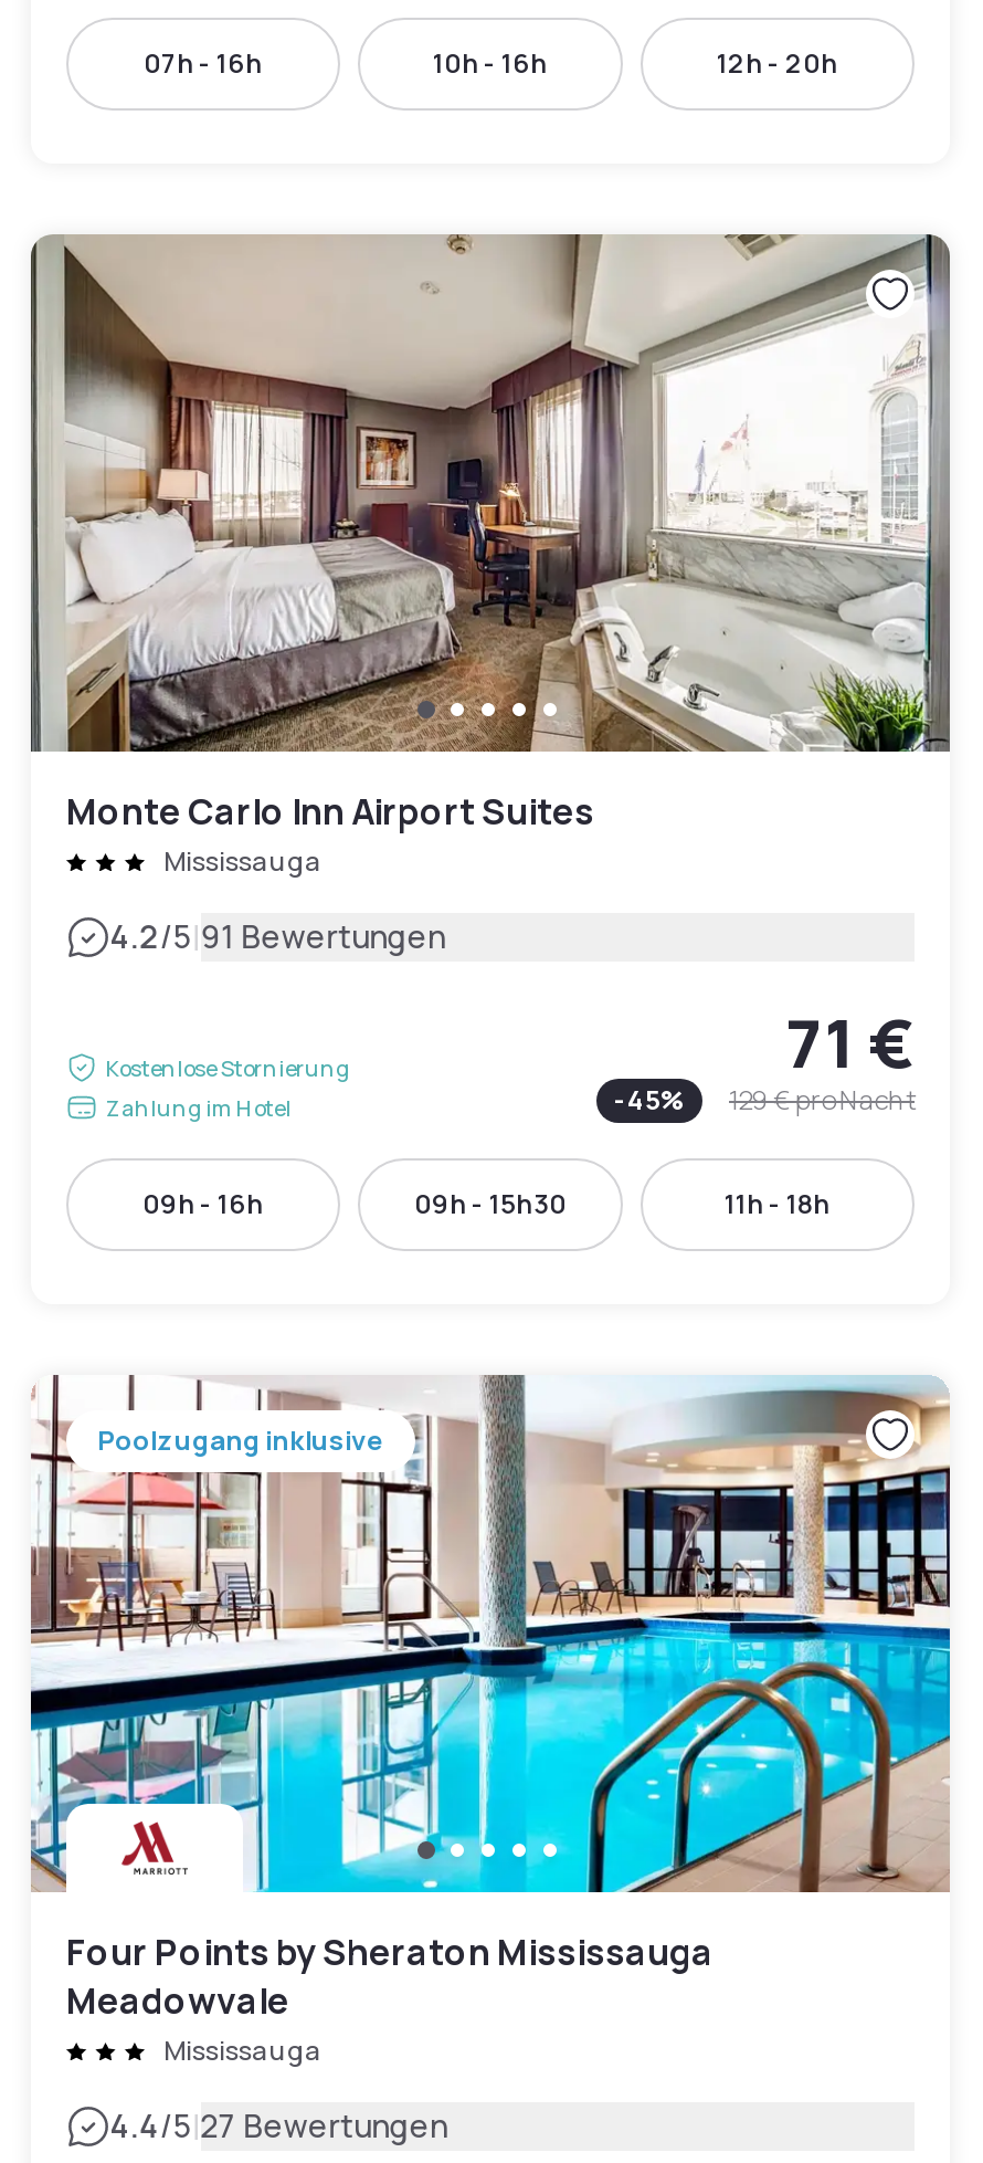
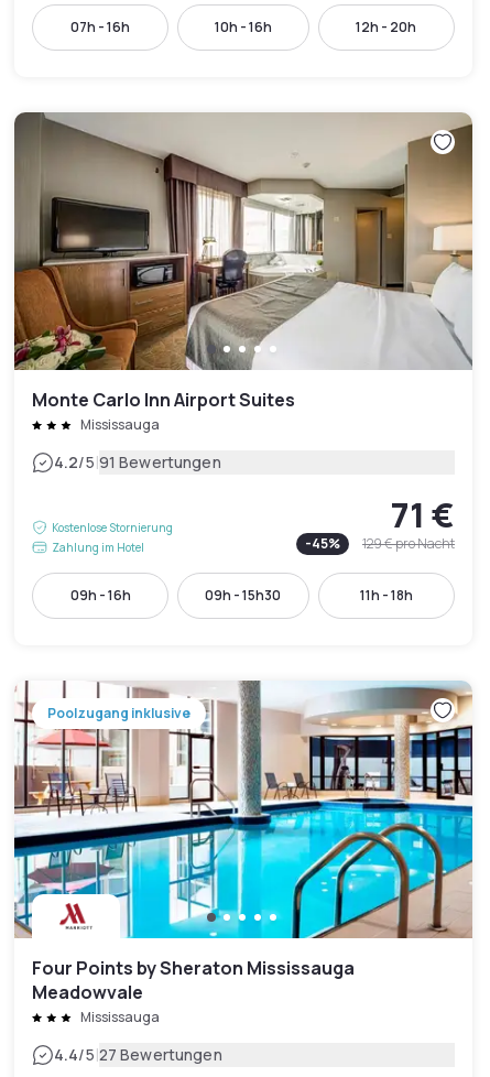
[31,234,950,754] [image] -> [13,112,472,371] [image]

